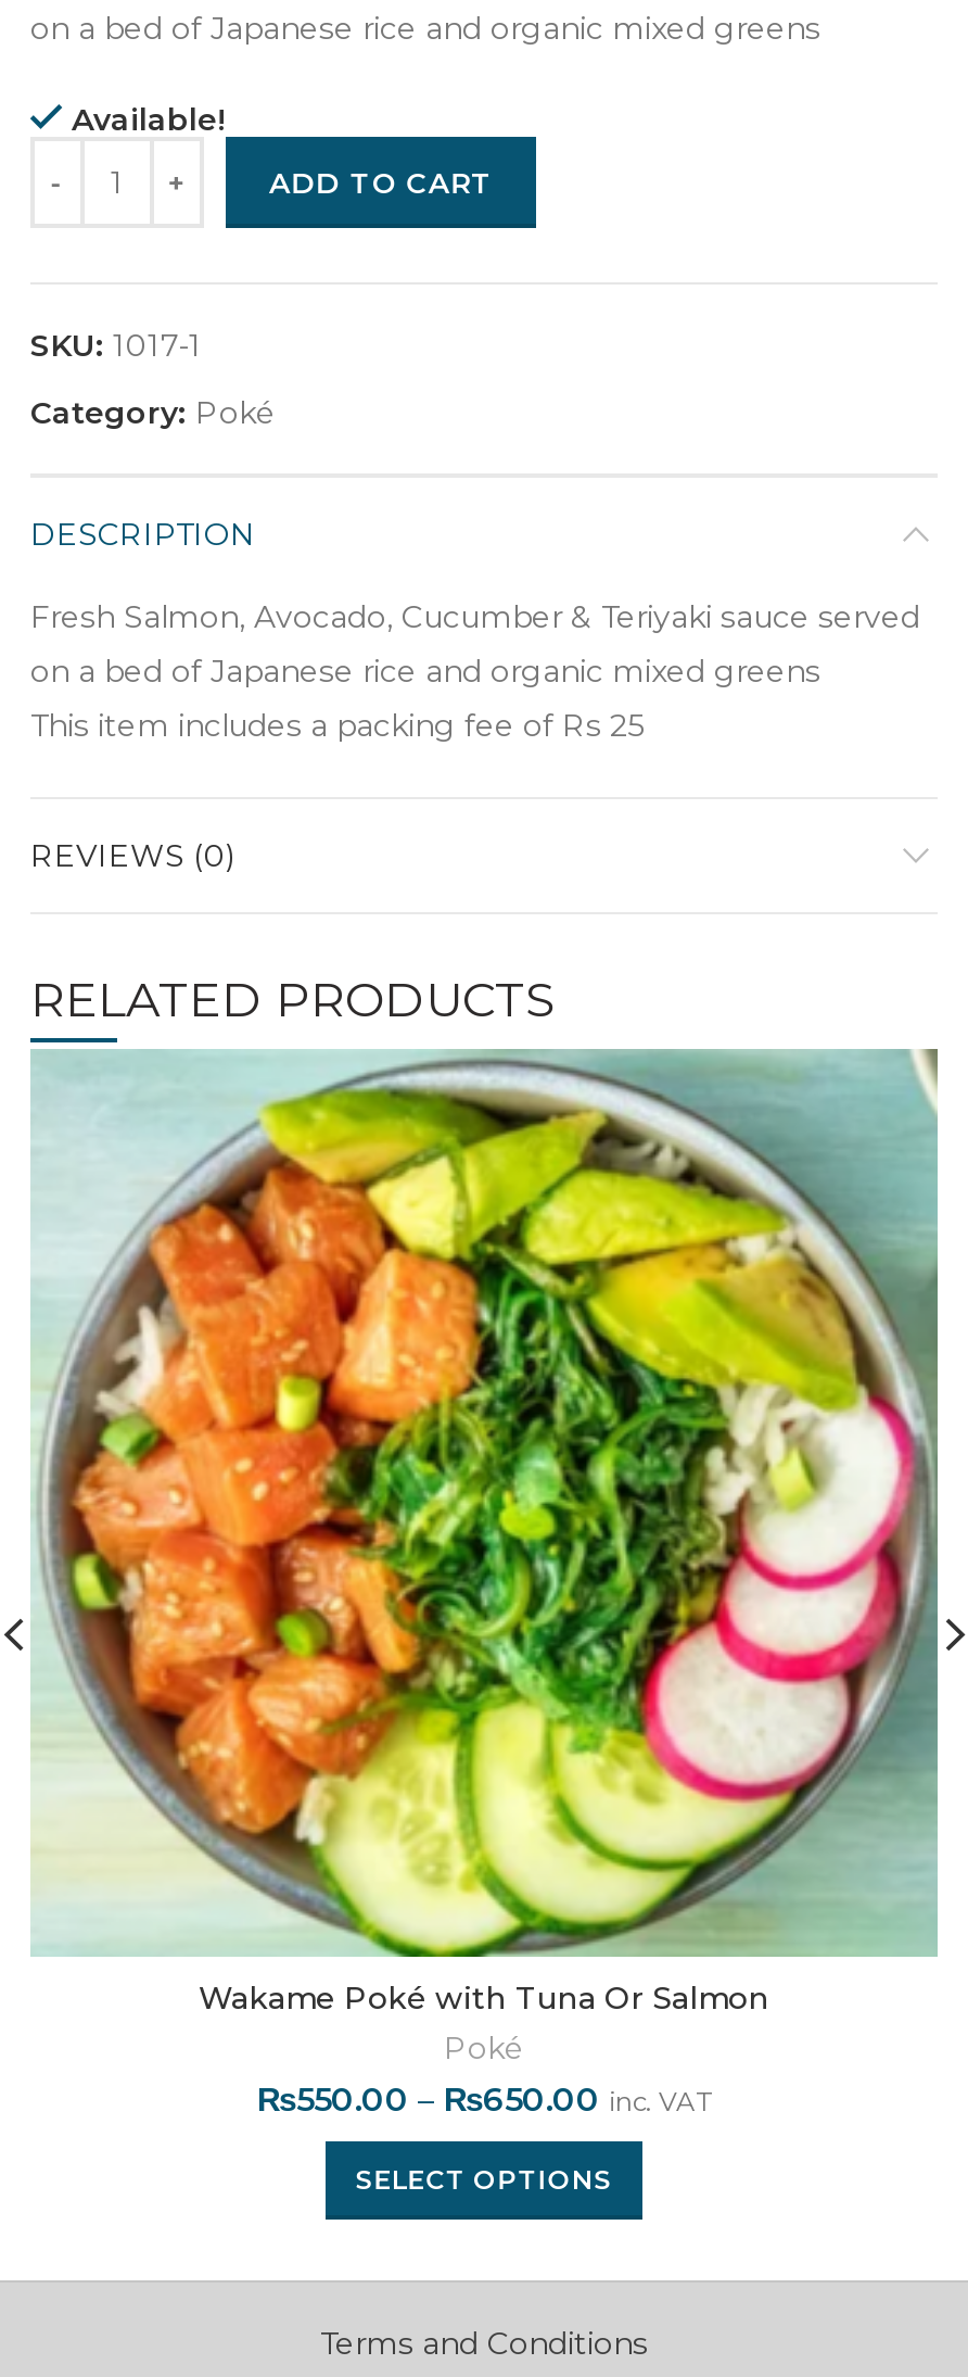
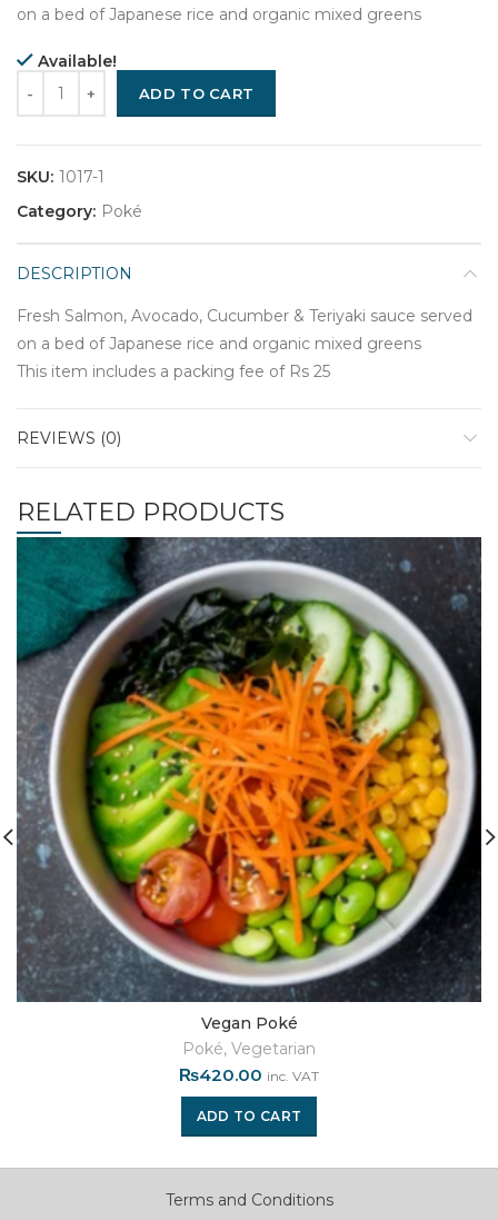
[30,1049,940,2120] [image] | Wakame Poké with Tuna Or Salmon | Poké | ₨550.00 – ₨650.00 inc. VAT -> [16,536,482,1086] [image] | Vegan Poké | Poké, Vegetarian | ₨420.00 inc. VAT
[356,2164,612,2196] SELECT OPTIONS -> [197,1108,301,1125] ADD TO CART

